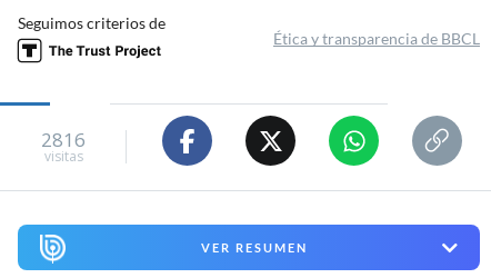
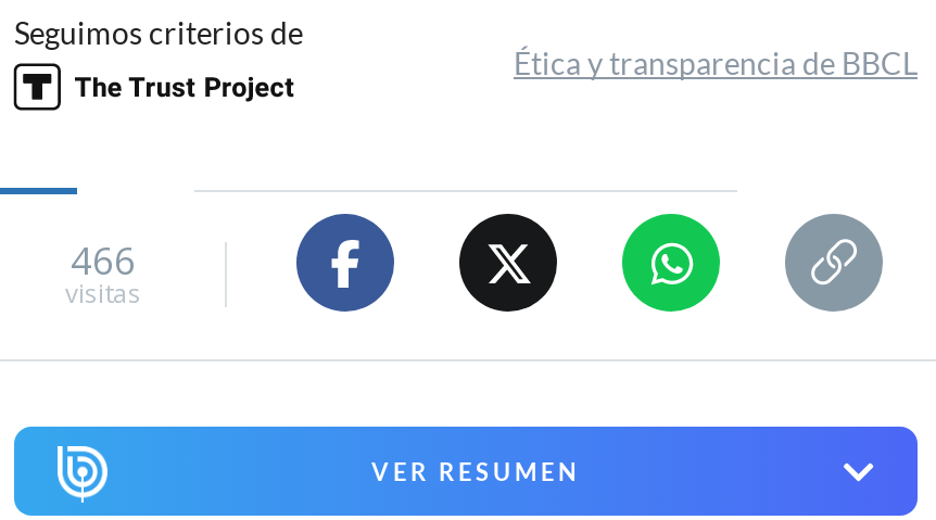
[41,127,86,152] 2816 -> [71,236,136,286] 466

